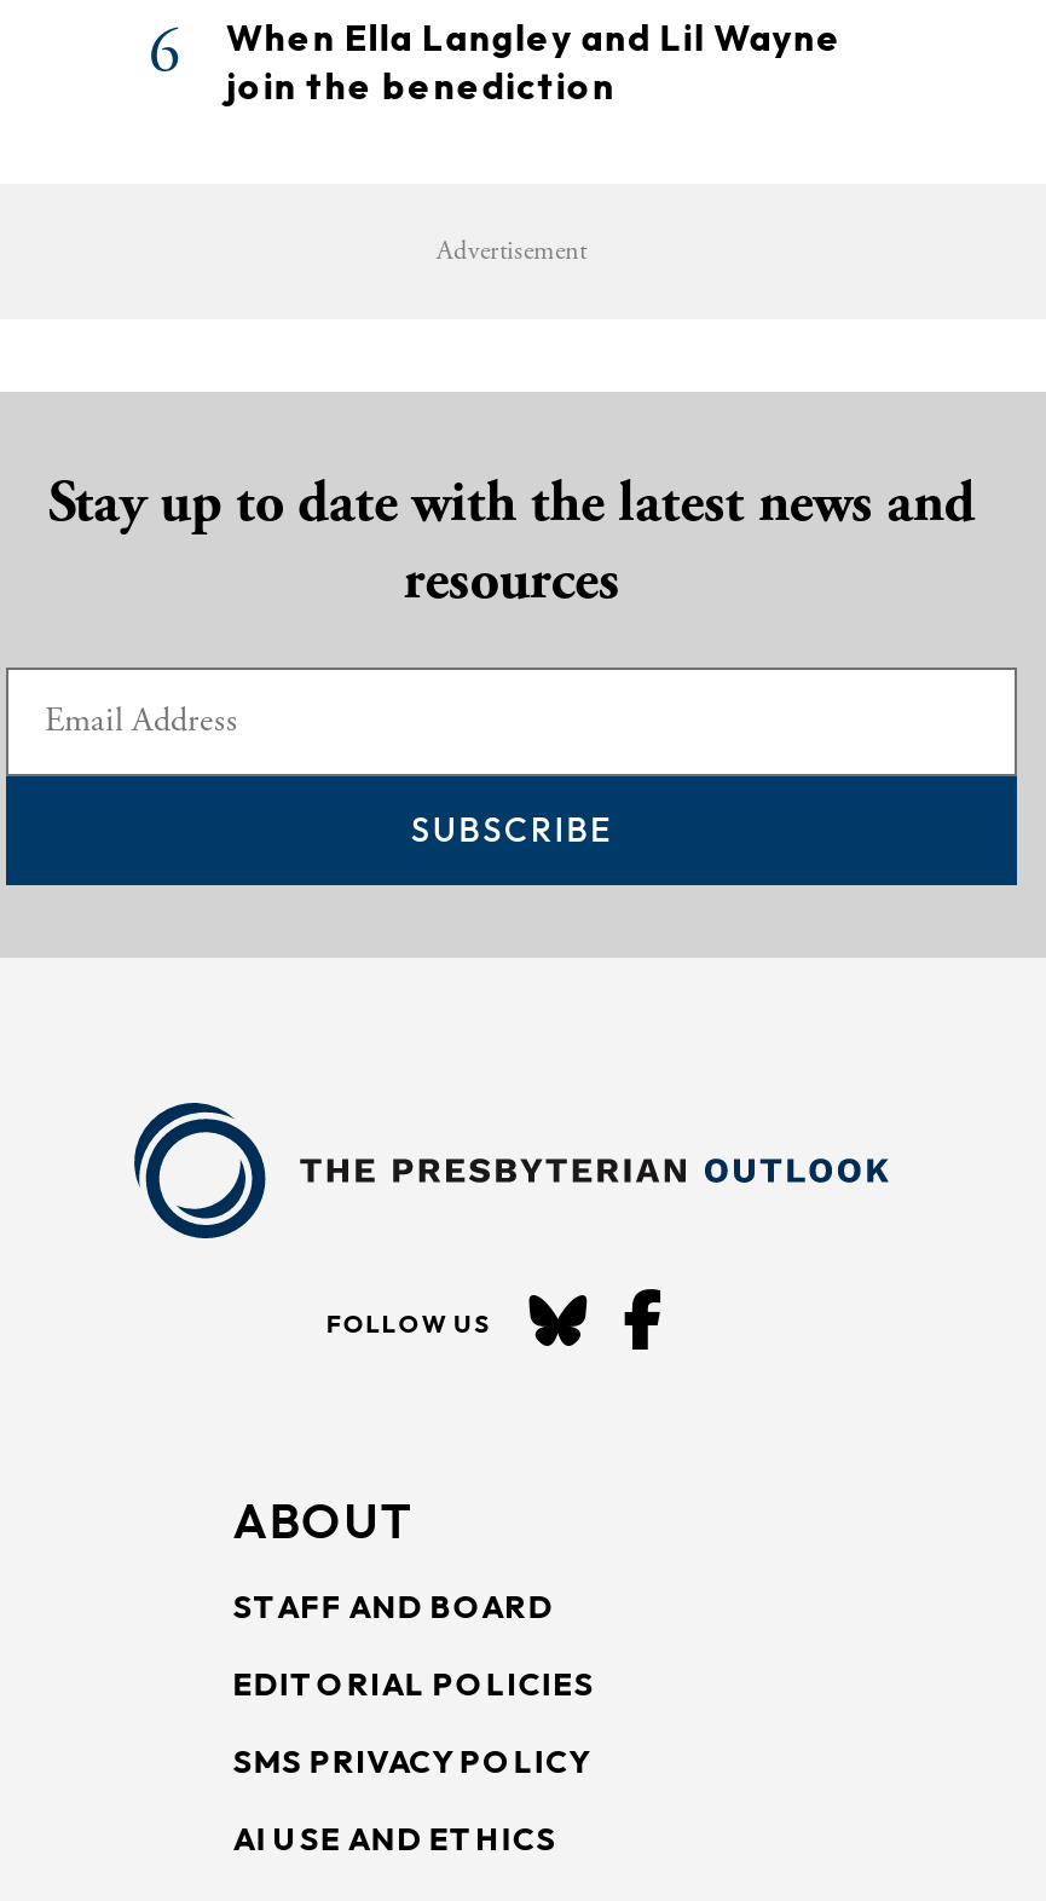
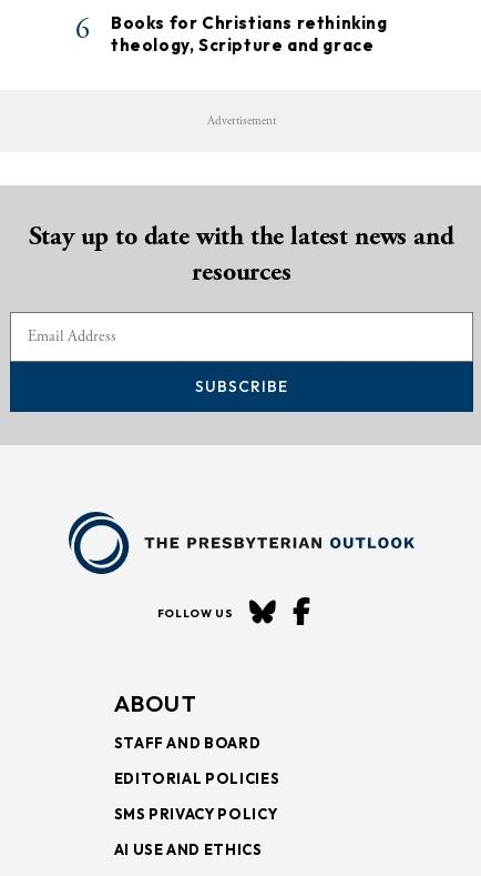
[226,15,842,109] When Ella Langley and Lil Wayne | join the benediction -> [111,12,387,55] Books for Christians rethinking | theology, Scripture and grace

